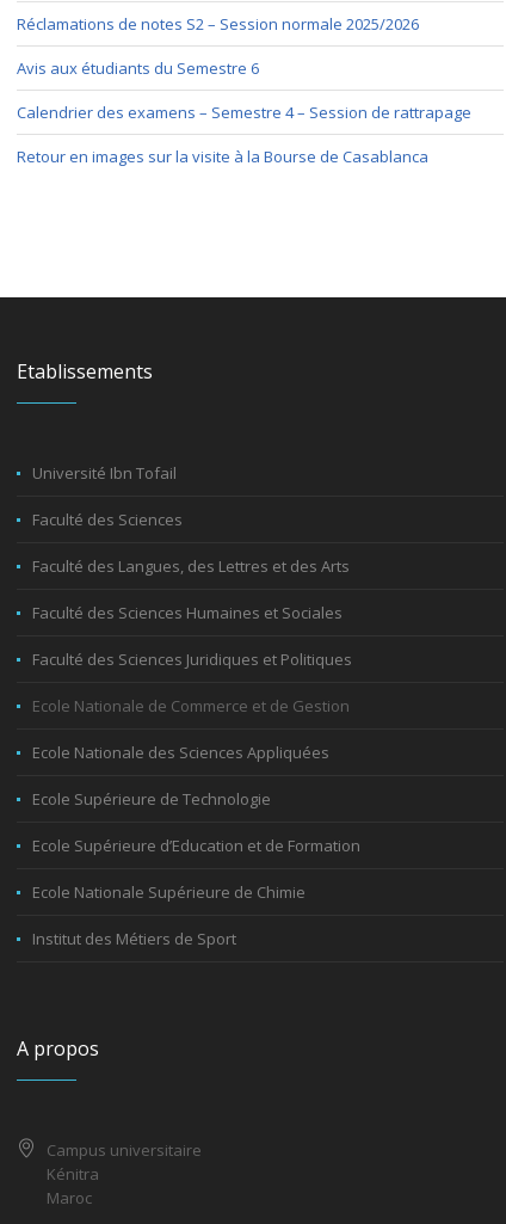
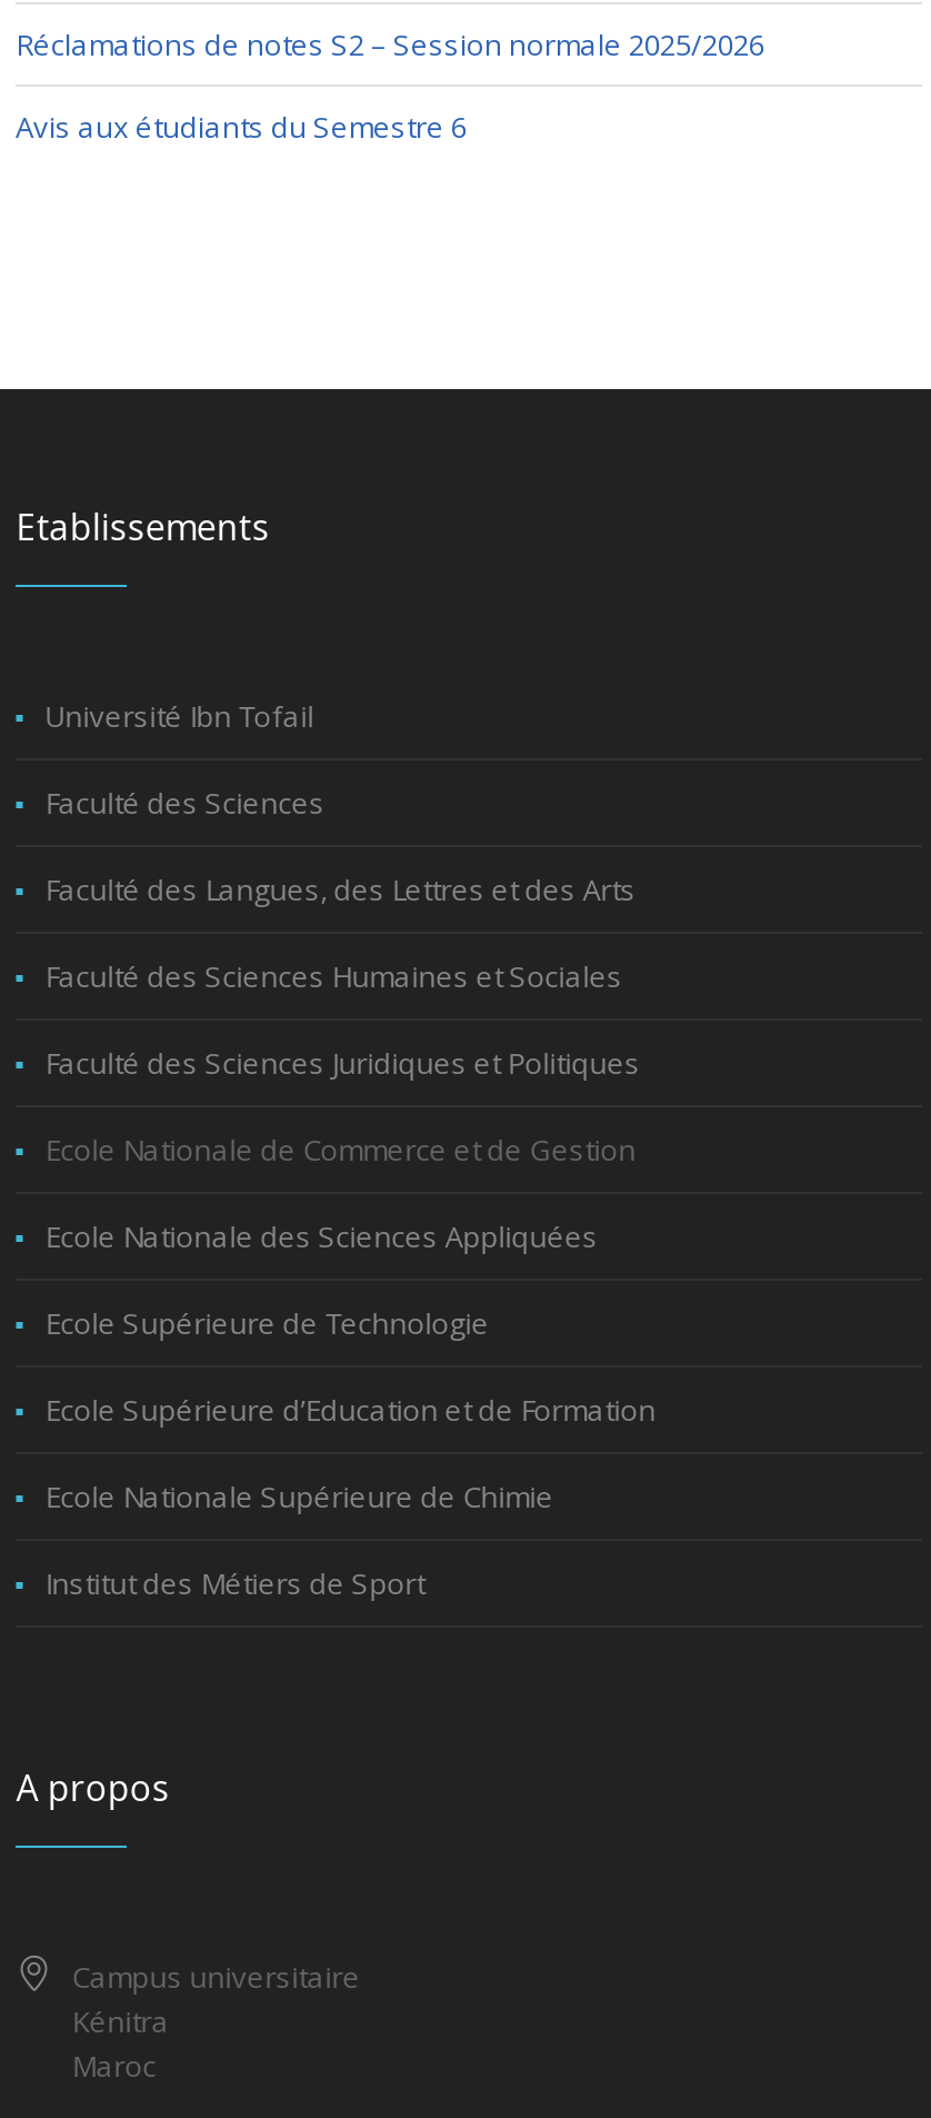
[17,102,471,167] Calendrier des examens – Semestre 4 – Session de rattrapage | Retour en images sur la visite à la Bourse de Casablanca -> none

